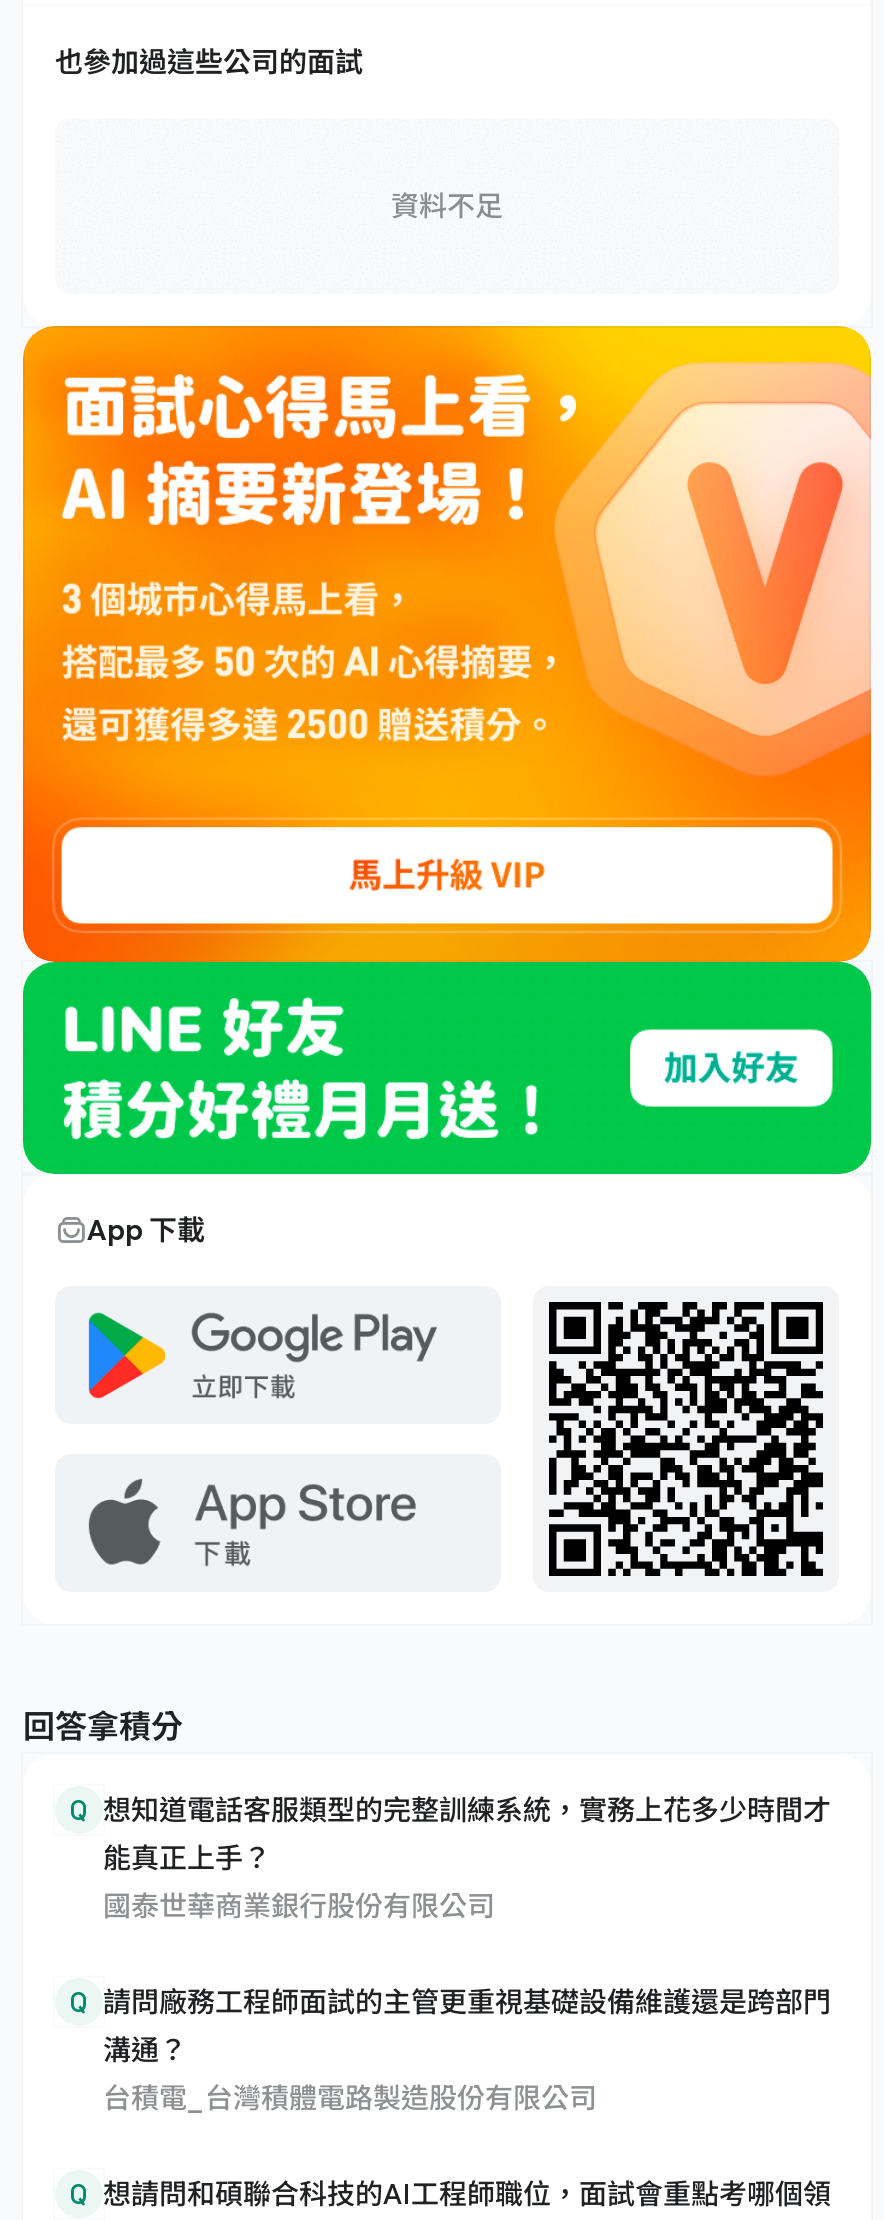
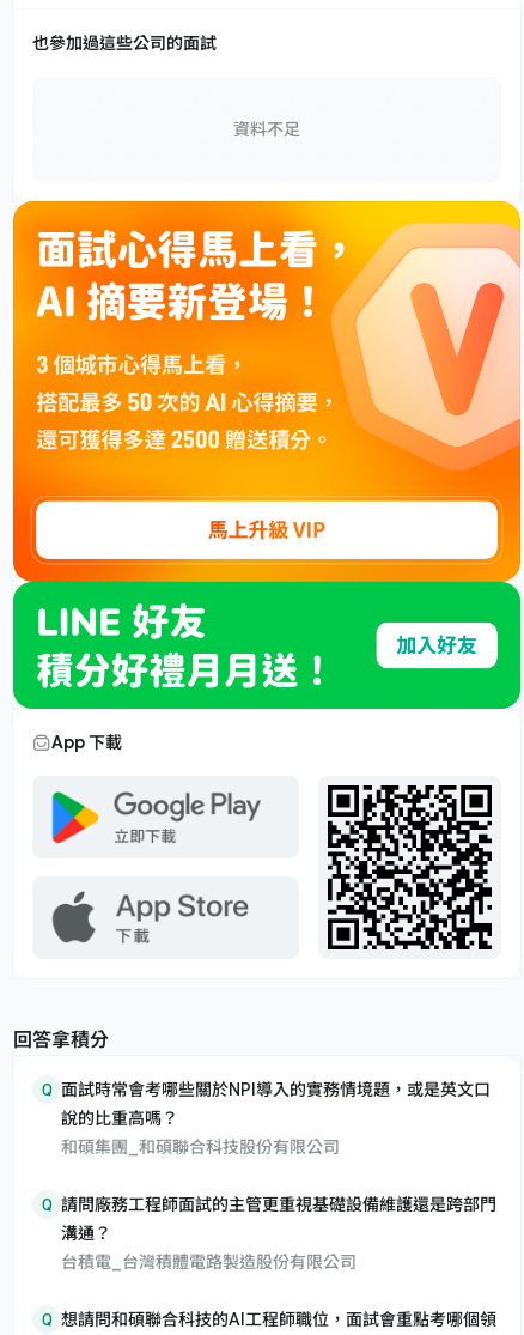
[70,1792,831,1922] Q 想知道電話客服類型的完整訓練系統，實務上花多少時間才 | 能真正上手？ | 國泰世華商業銀行股份有限公司 -> [41,1079,491,1156] Q 面試時常會考哪些關於NPI導入的實務情境題，或是英文口 | 說的比重高嗎？ | 和碩集團_和碩聯合科技股份有限公司

